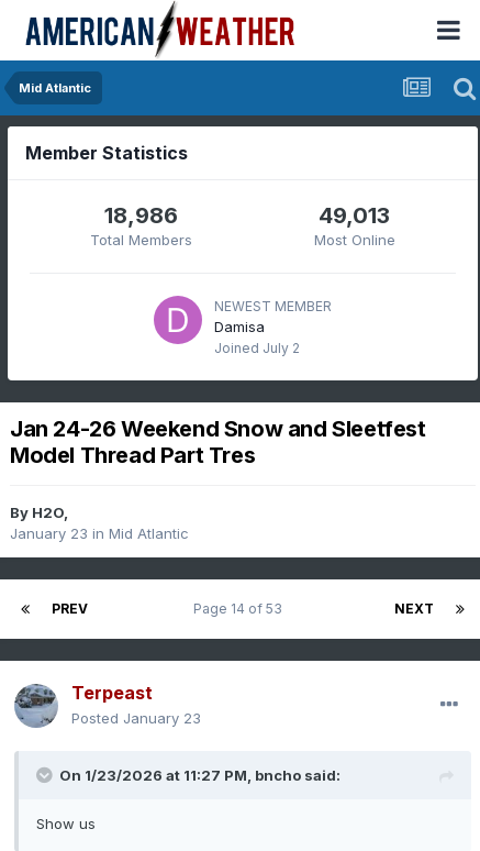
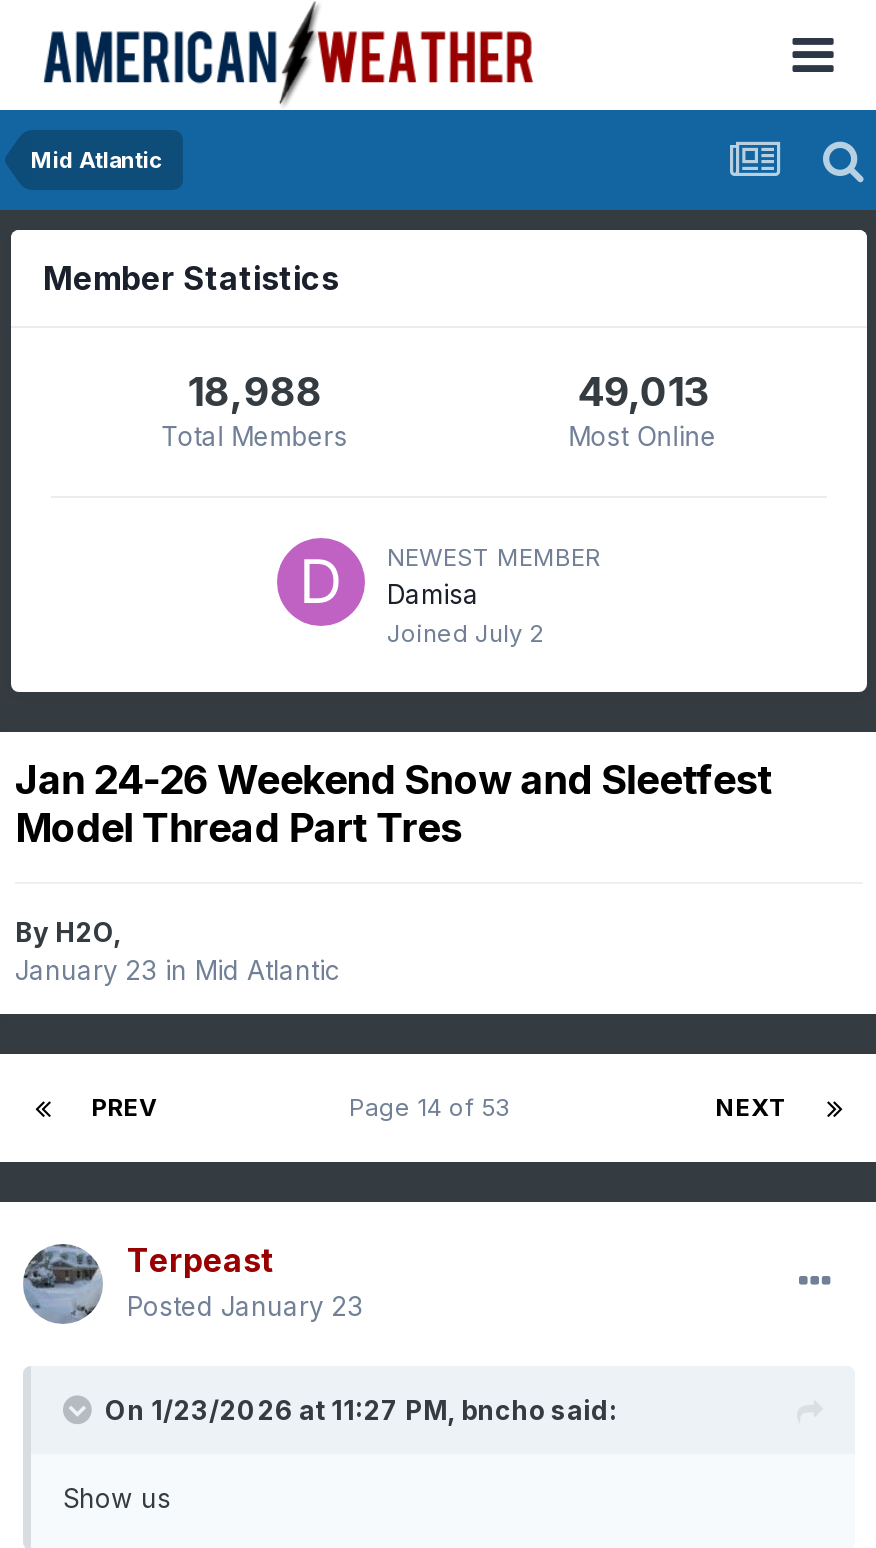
[105,202,178,229] 18,986 -> [187,368,321,416] 18,988

